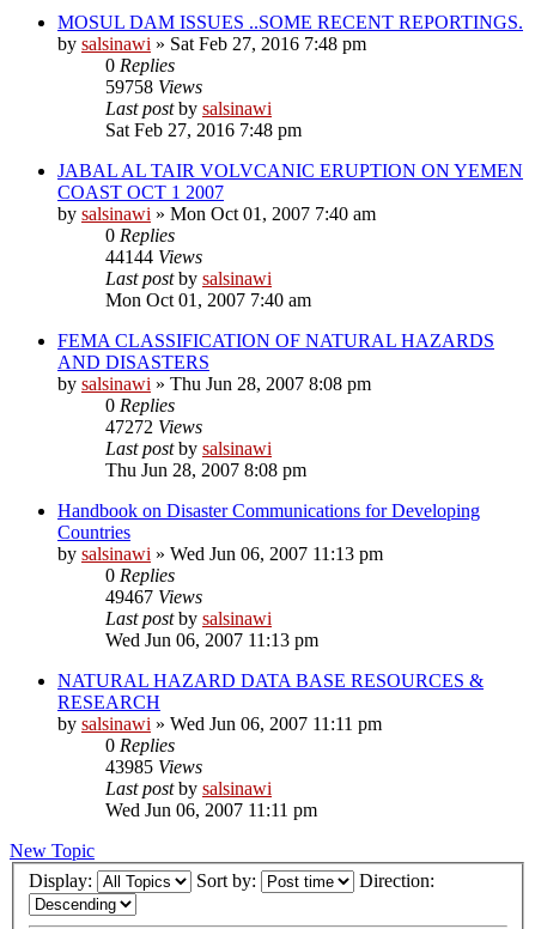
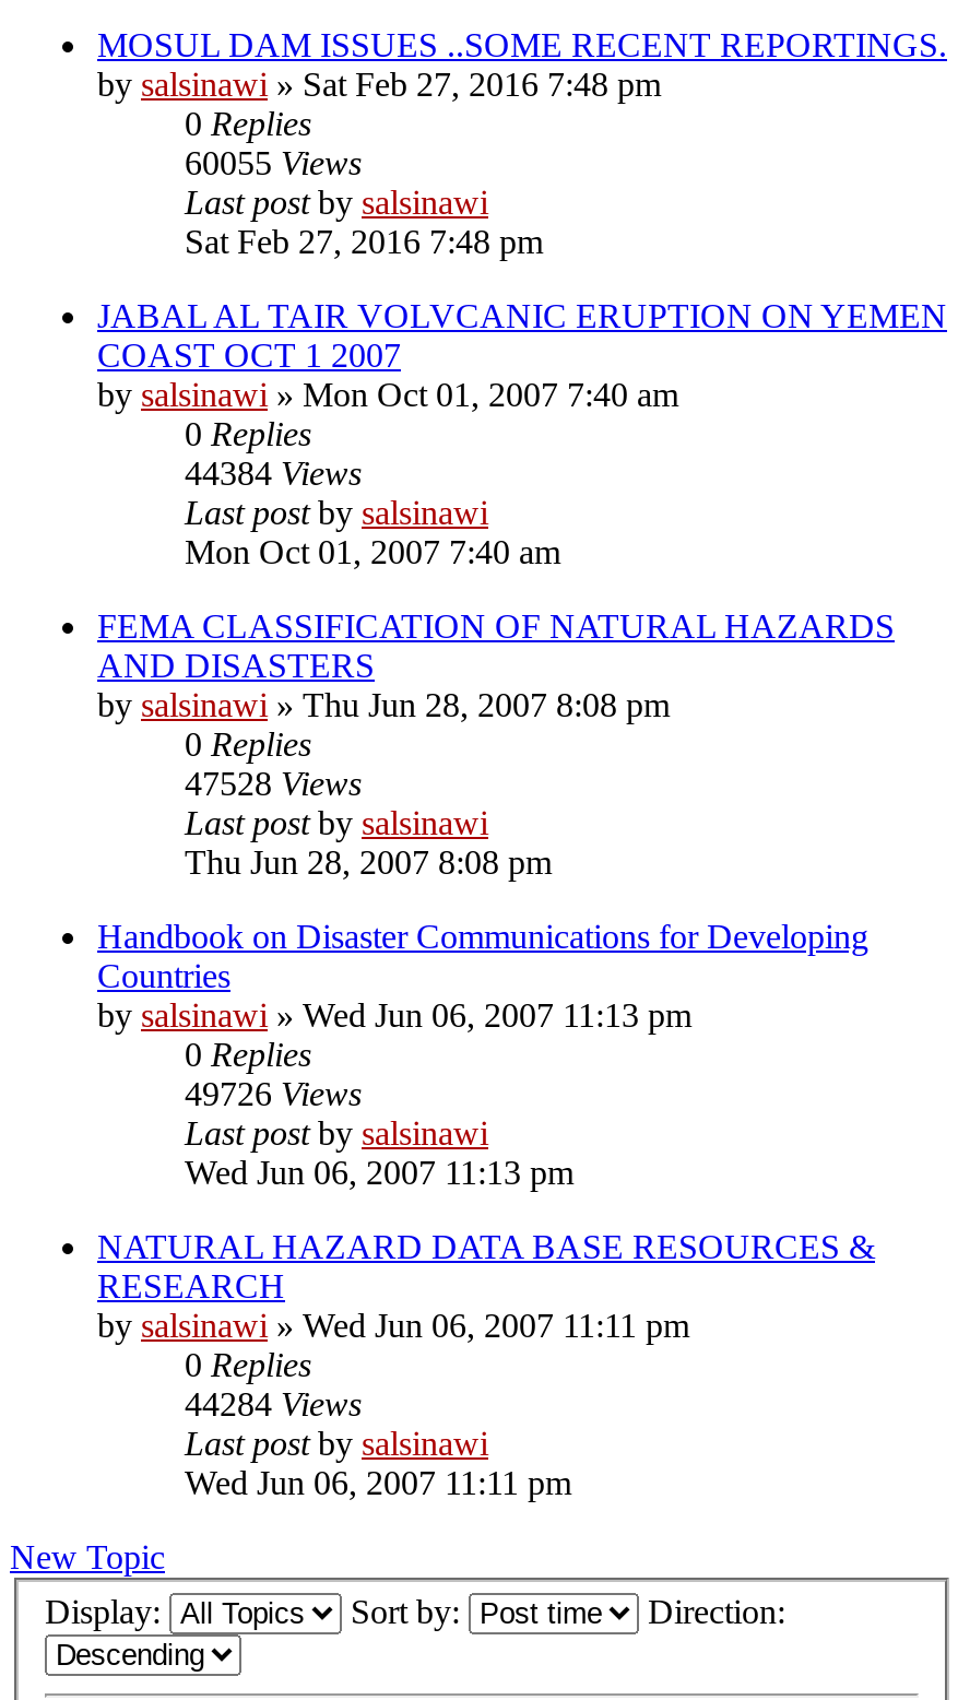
[105,76,202,97] 59758 Views -> [185,144,362,181] 60055 Views
[105,246,202,267] 44144 Views -> [185,454,362,491] 44384 Views
[105,416,202,437] 47272 Views -> [185,765,362,802] 47528 Views
[105,586,202,607] 49467 Views -> [185,1075,362,1112] 49726 Views
[105,756,202,777] 43985 Views -> [185,1385,362,1422] 44284 Views

